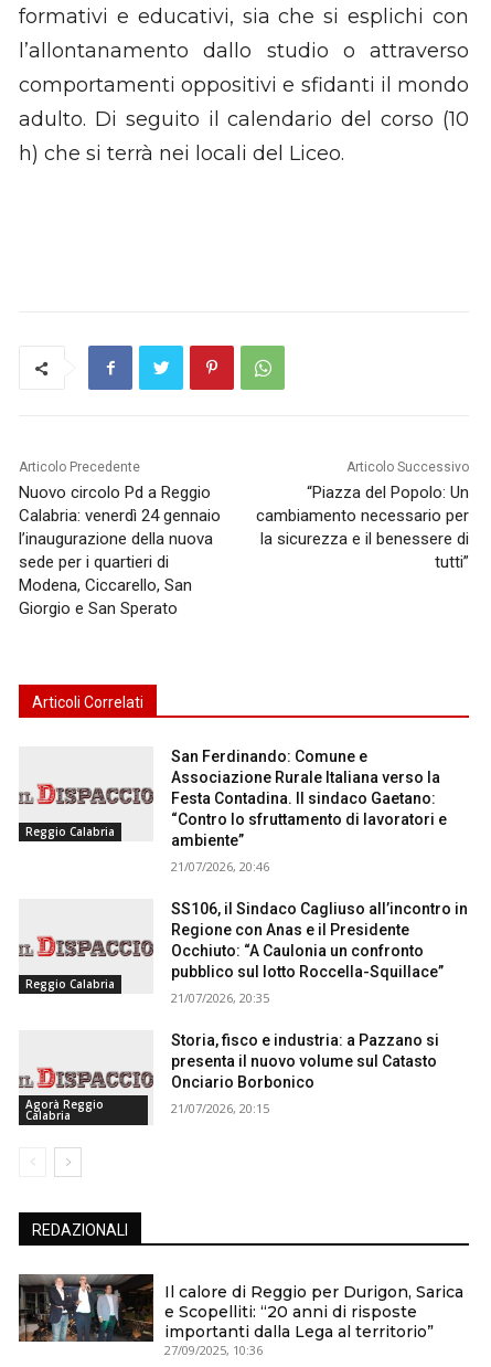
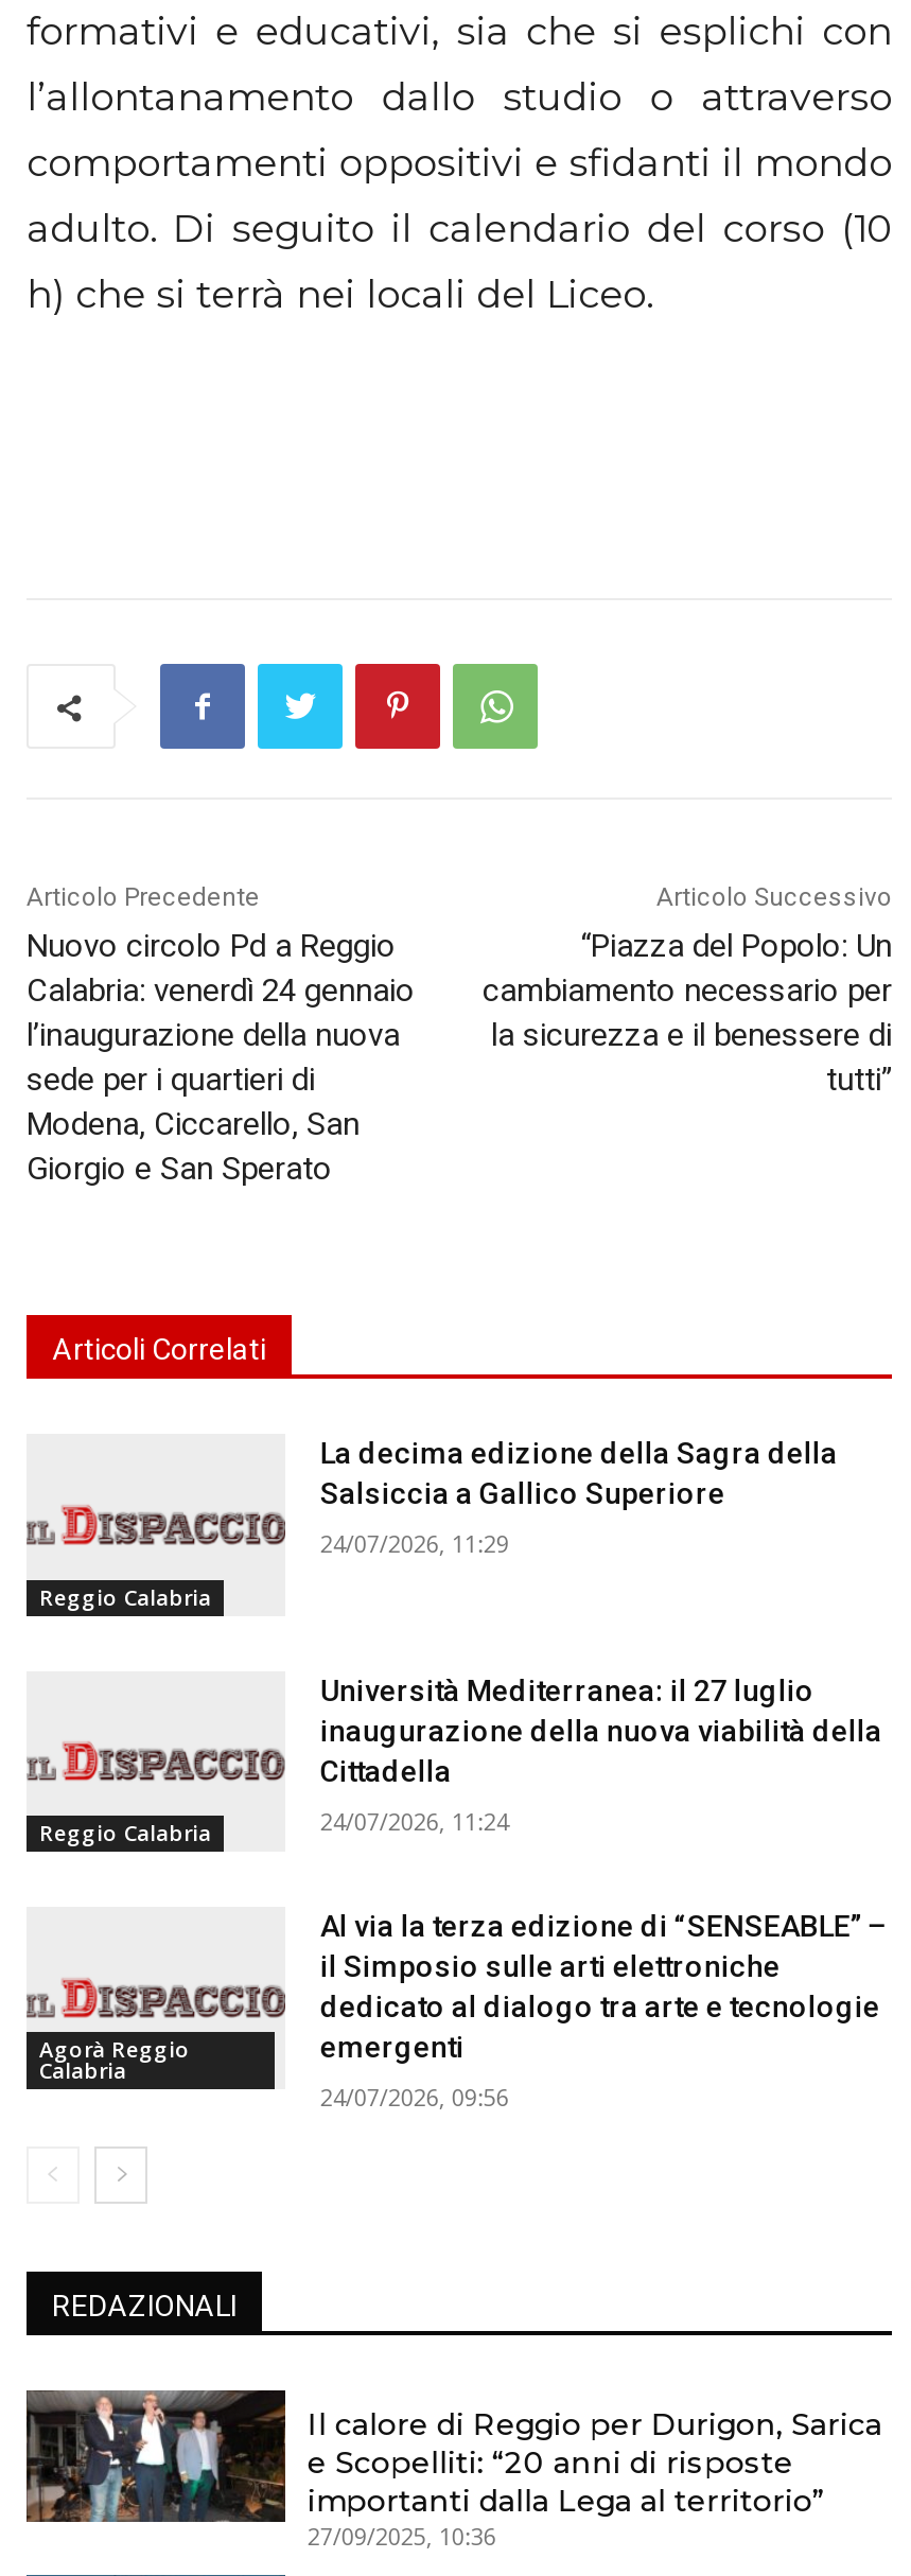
[171,748,447,849] San Ferdinando: Comune e | Associazione Rurale Italiana verso la | Festa Contadina. Il sindaco Gaetano: | “Contro lo sfruttamento di lavoratori e | ambiente” -> [320,1436,838,1510] La decima edizione della Sagra della | Salsiccia a Gallico Superiore
[171,858,270,875] 21/07/2026, 20:46 -> [320,1527,509,1559] 24/07/2026, 11:29
[171,900,468,981] SS106, il Sindaco Cagliuso all’incontro in | Regione con Anas e il Presidente | Occhiuto: “A Caulonia un confronto | pubblico sul lotto Roccella-Squillace” -> [320,1673,882,1787] Università Mediterranea: il 27 luglio | inaugurazione della nuova viabilità della | Cittadella
[171,989,270,1006] 21/07/2026, 20:35 -> [320,1804,509,1836] 24/07/2026, 11:24
[171,1031,440,1091] Storia, fisco e industria: a Pazzano si | presenta il nuovo volume sul Catasto | Onciario Borbonico -> [320,1910,886,2065] Al via la terza edizione di “SENSEABLE” – | il Simposio sulle arti elettroniche | dedicato al dialogo tra arte e tecnologie | emergenti
[171,1100,270,1116] 21/07/2026, 20:15 -> [320,2082,509,2113] 24/07/2026, 09:56

